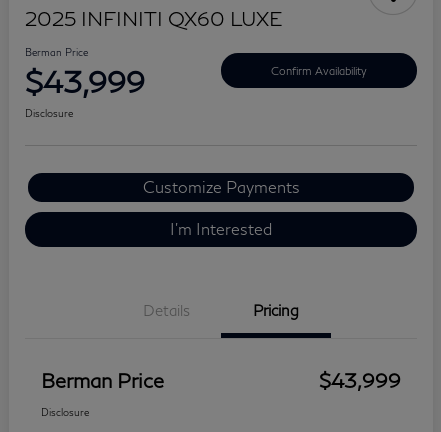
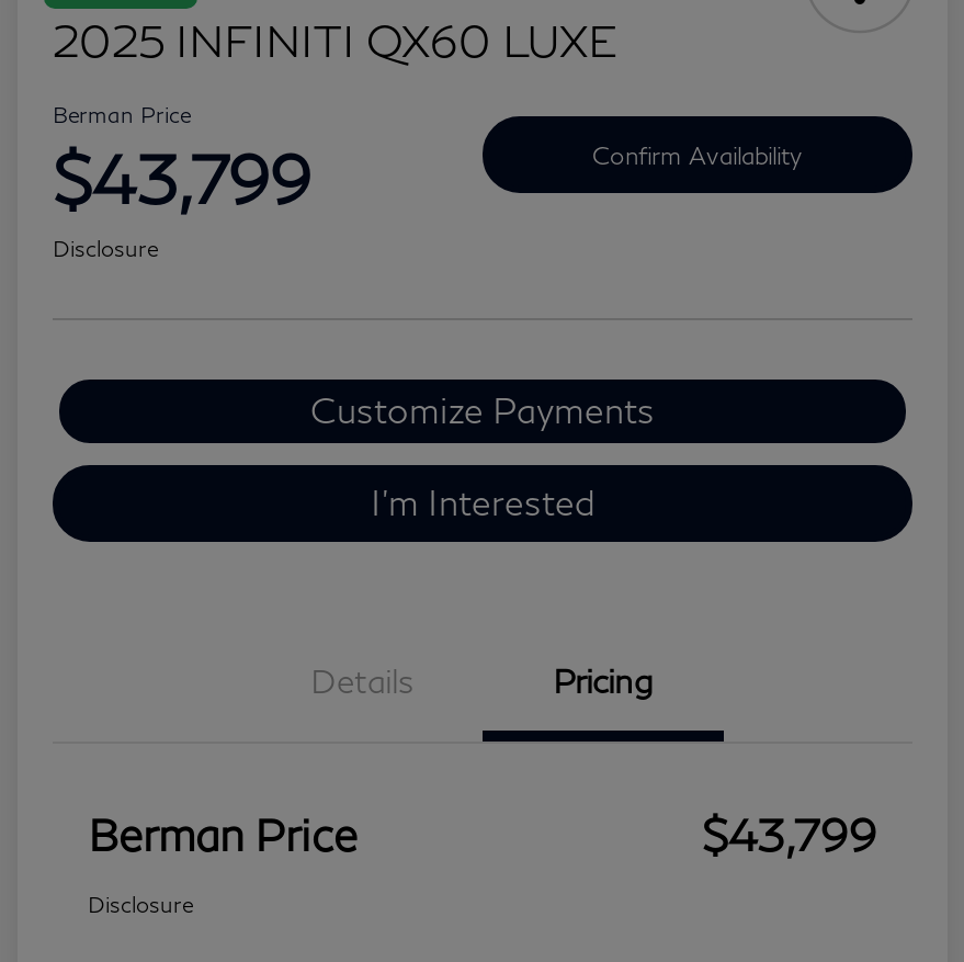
[25,63,145,99] $43,999 -> [53,138,311,217] $43,799
[319,368,401,392] $43,999 -> [702,807,877,860] $43,799

